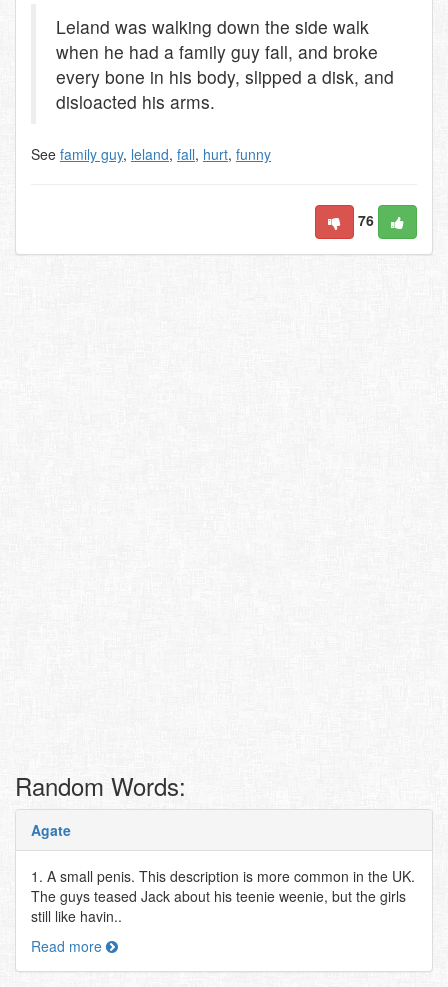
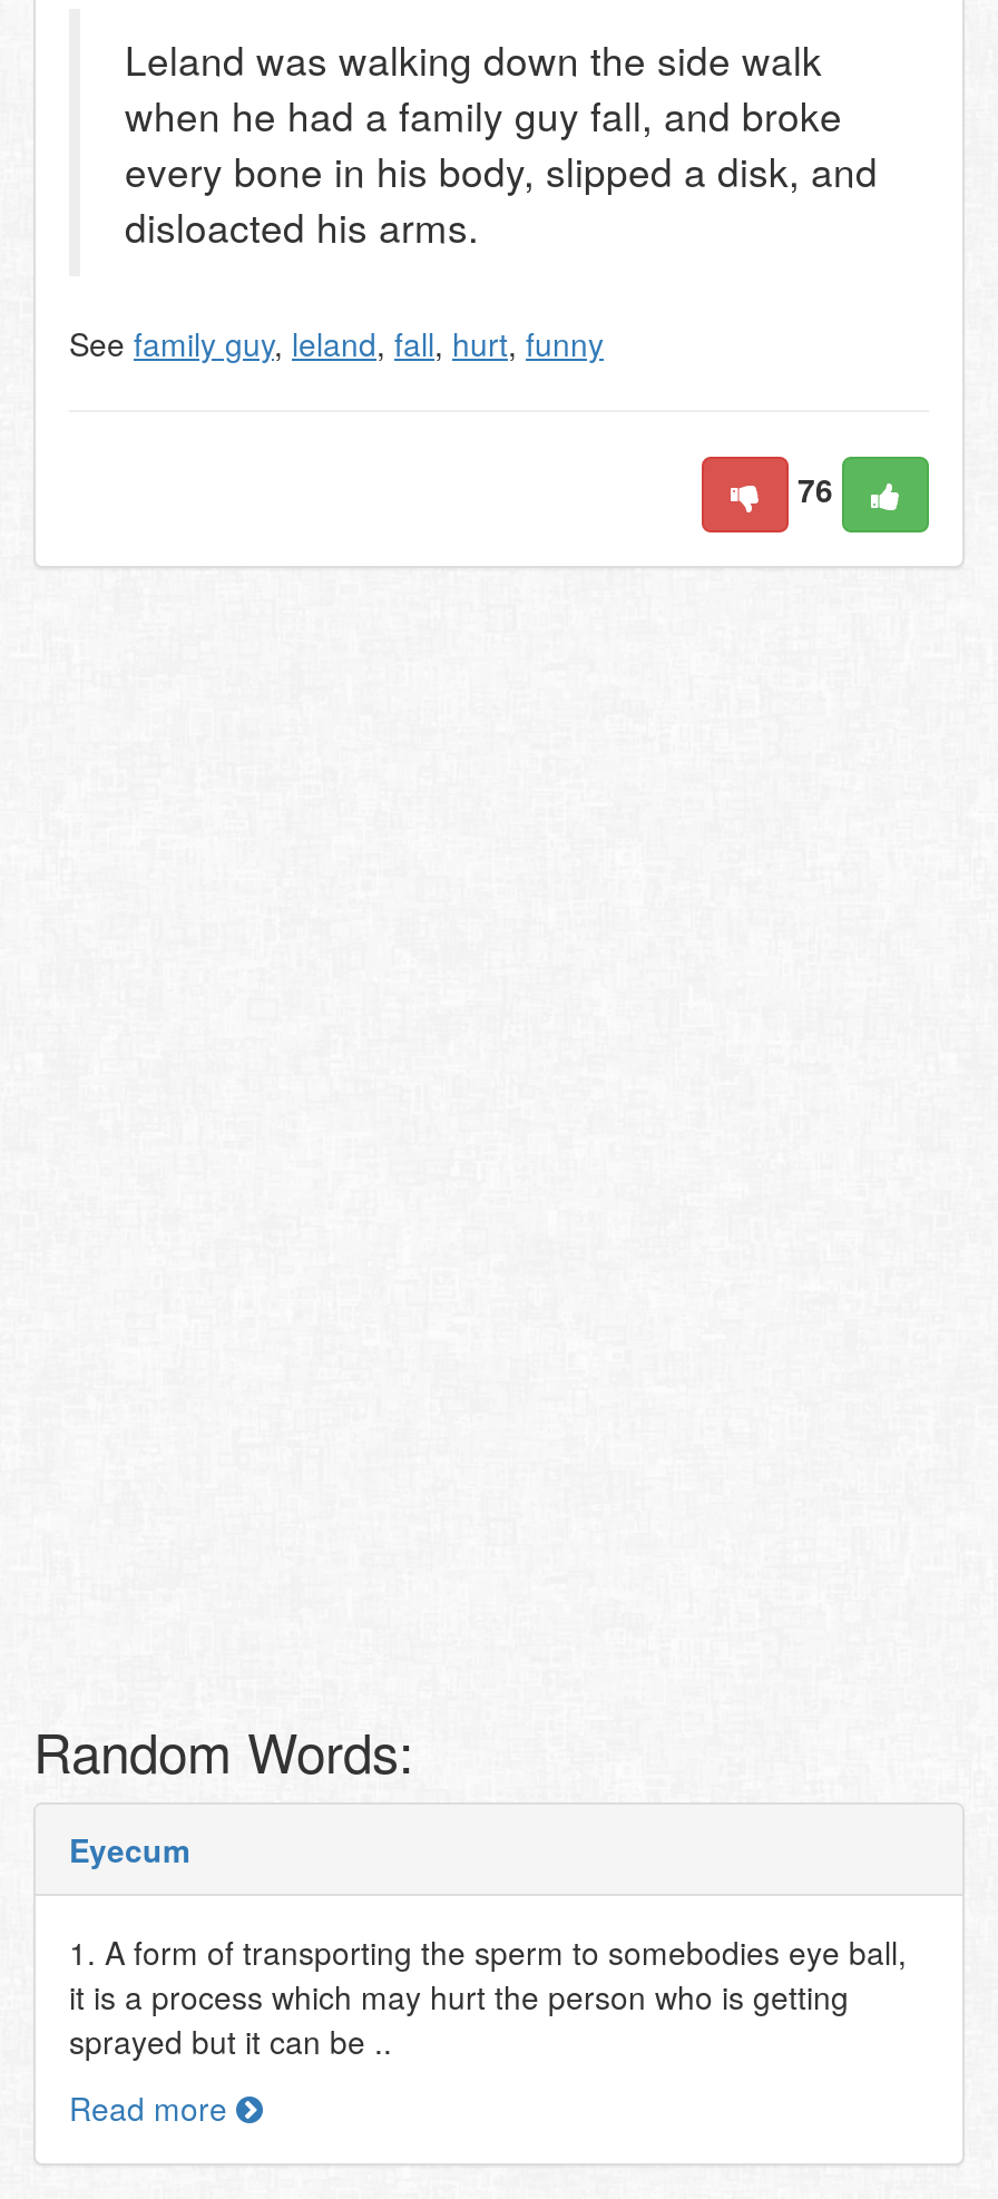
[31,820,71,840] Agate -> [69,1827,189,1871] Eyecum
[31,866,415,926] 1. A small penis. This description is more common in the UK. | The guys teased Jack about his teenie weenie, but the girls | still like havin.. -> [69,1929,907,2063] 1. A form of transporting the sperm to somebodies eye ball, | it is a process which may hurt the person who is getting | sprayed but it can be ..

